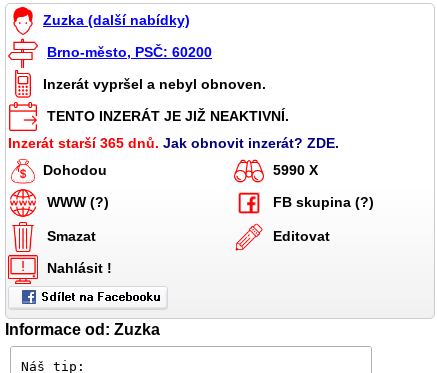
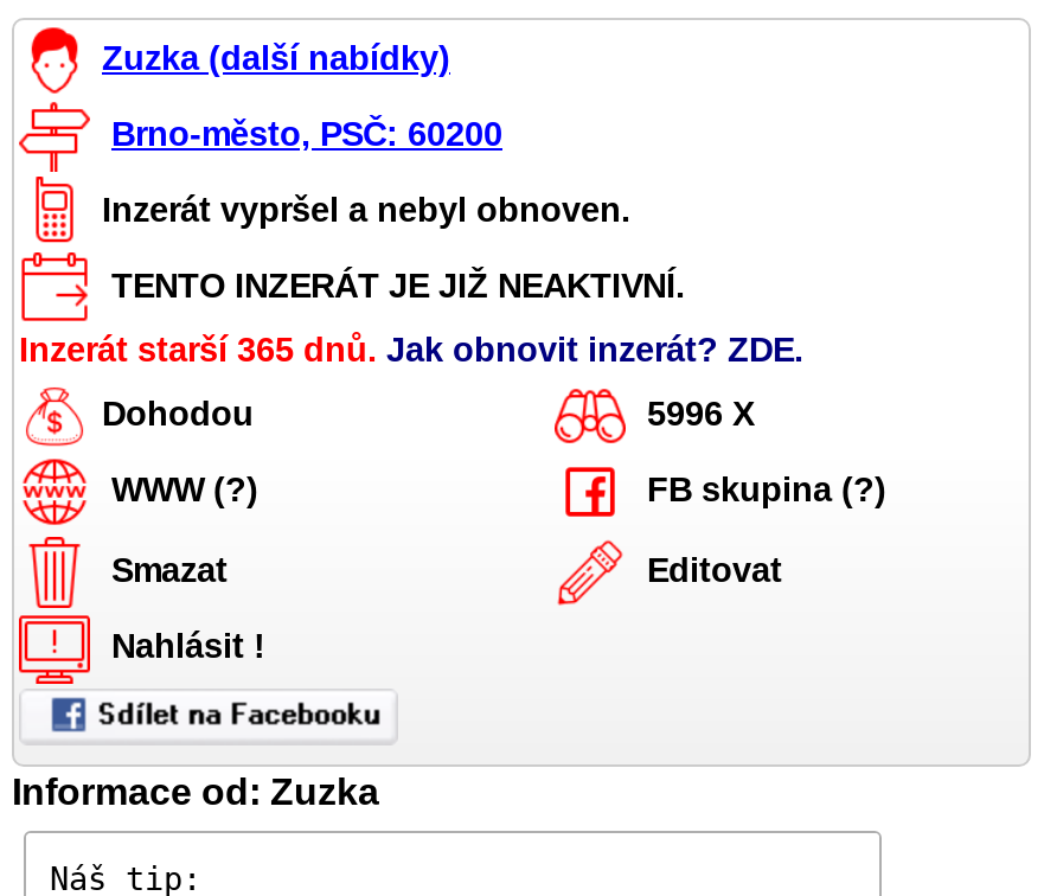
[269,161,318,177] 5990 X -> [638,393,754,431] 5996 X

